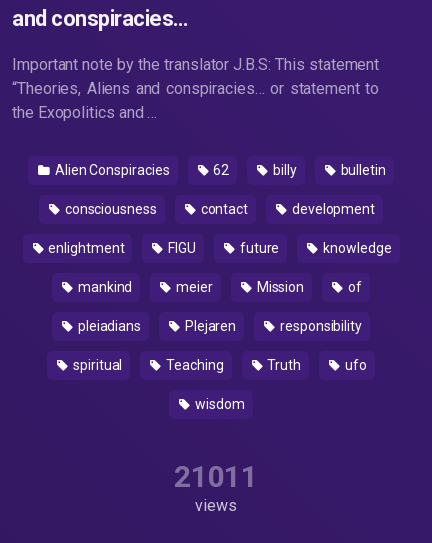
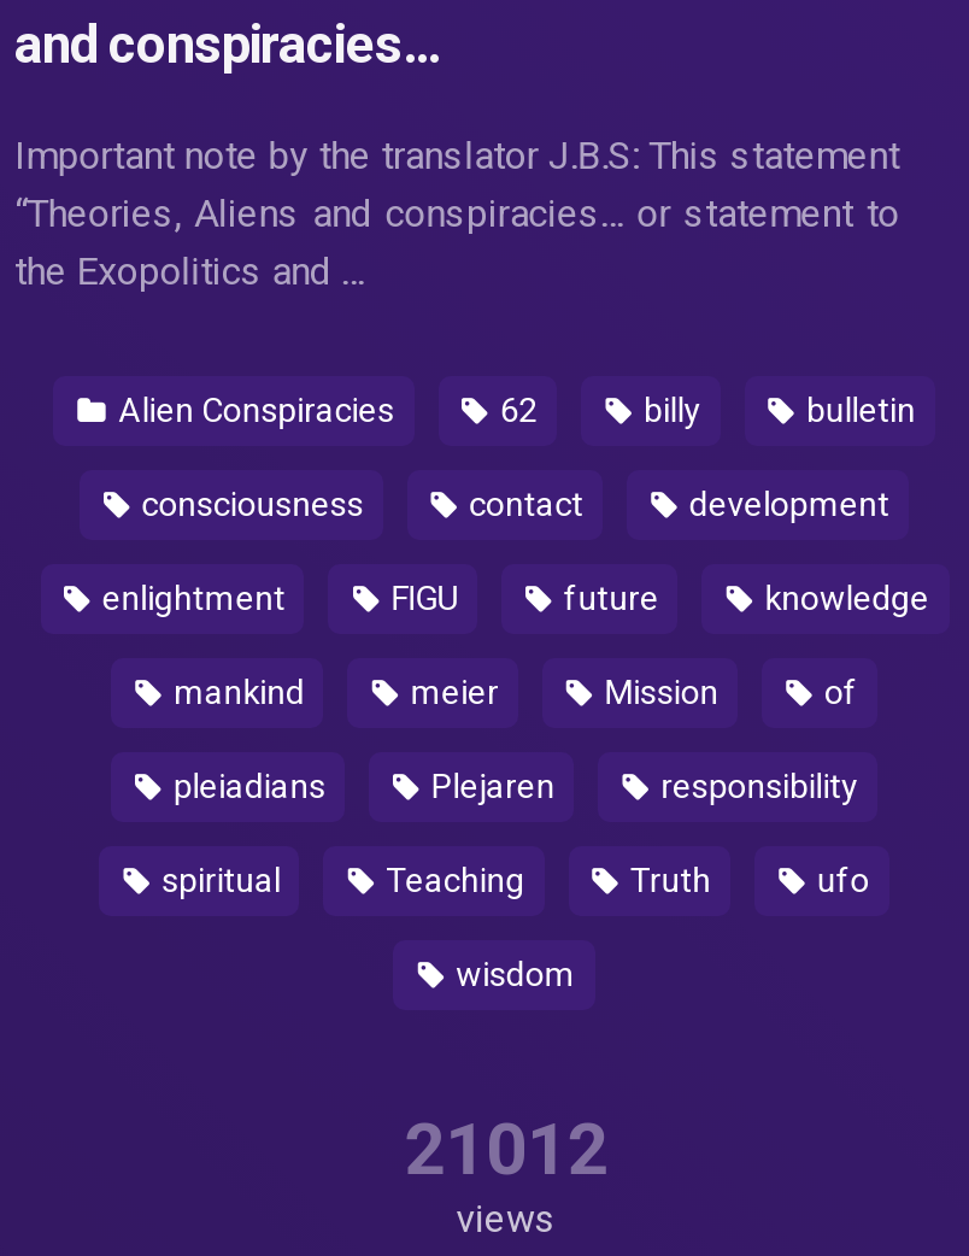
[174,459,258,494] 21011 -> [404,1107,608,1191] 21012

